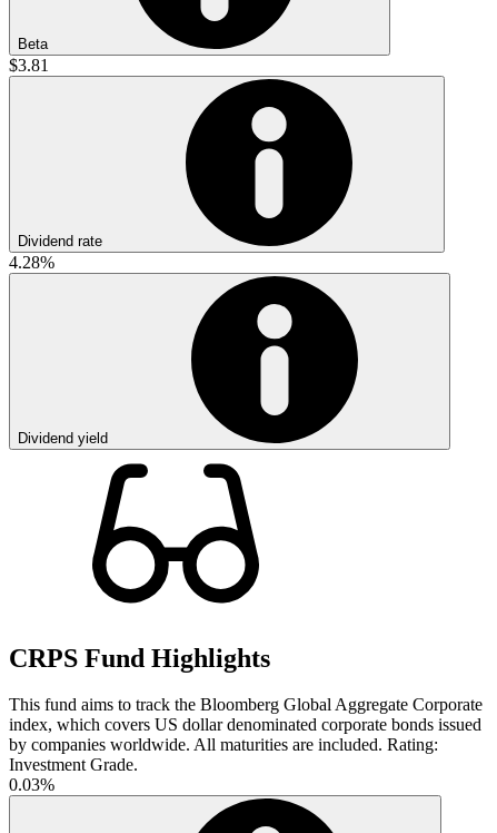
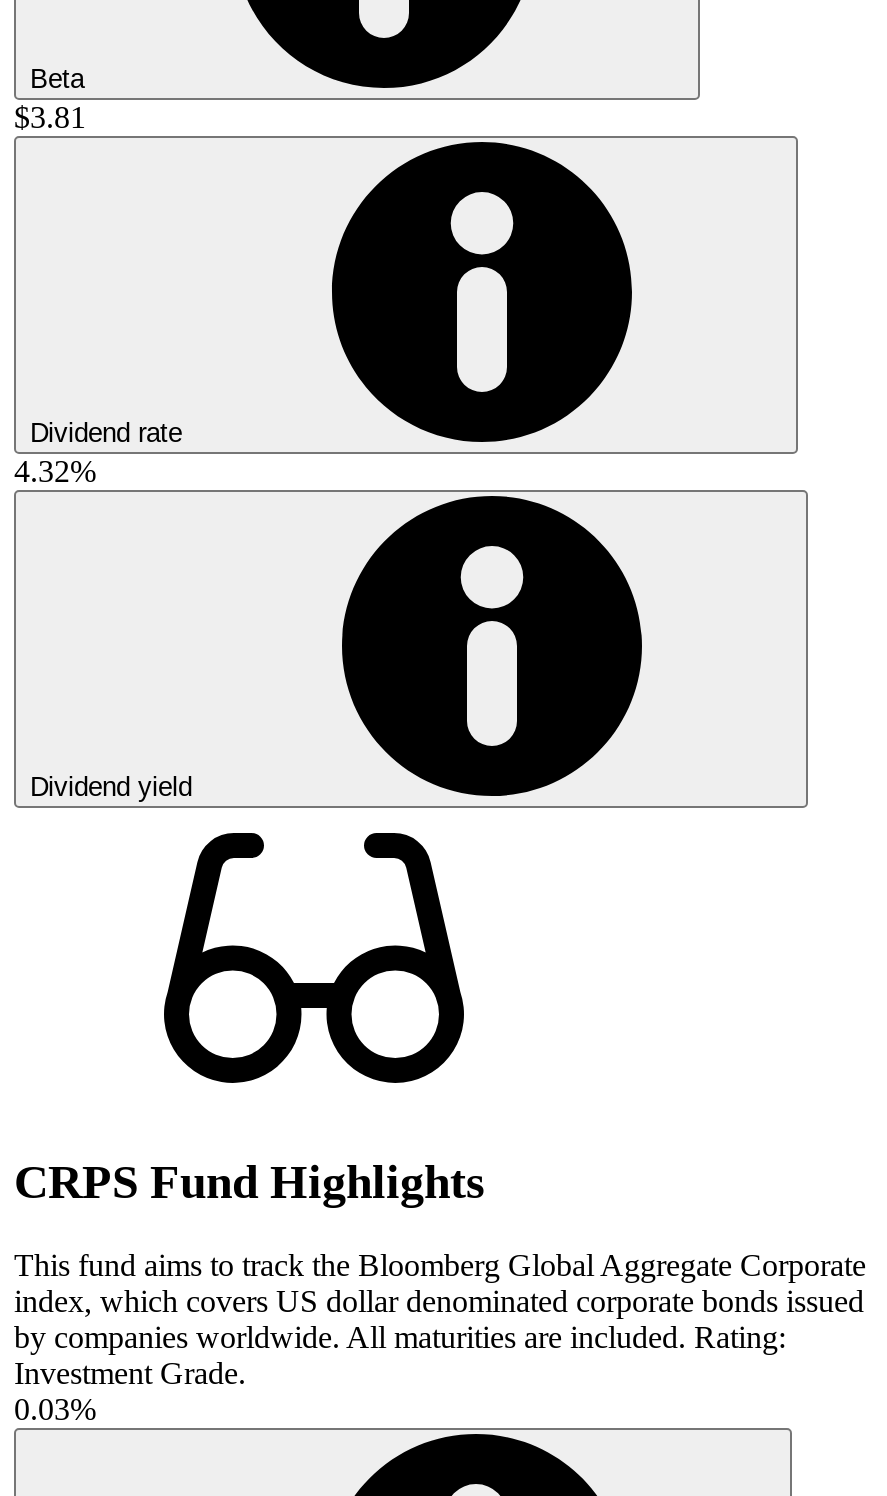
[9,252,54,271] 4.28% -> [14,453,96,487] 4.32%

